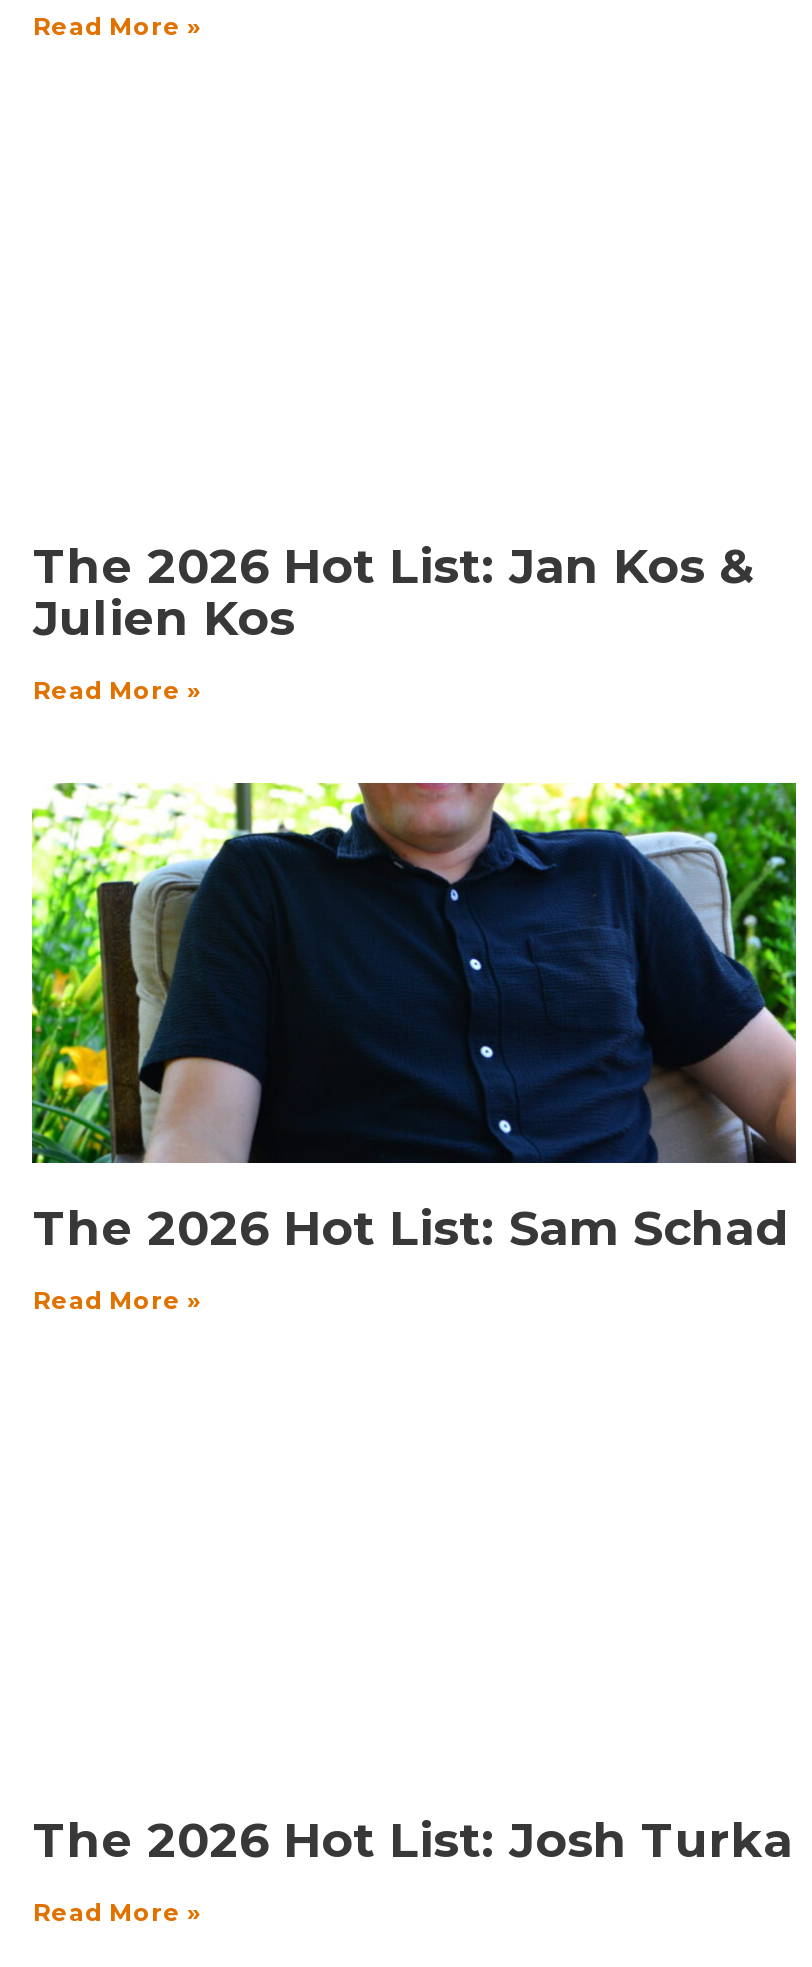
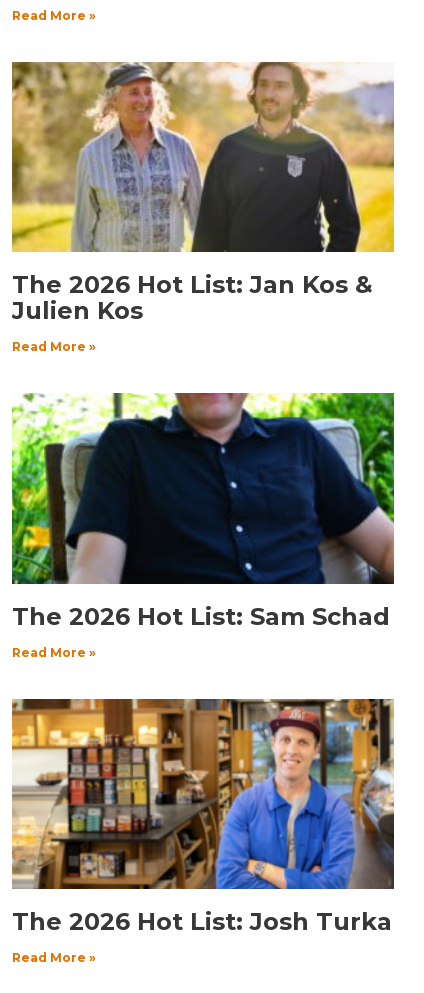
none -> [11,61,395,253] [image]
none -> [11,698,395,890] [image]

